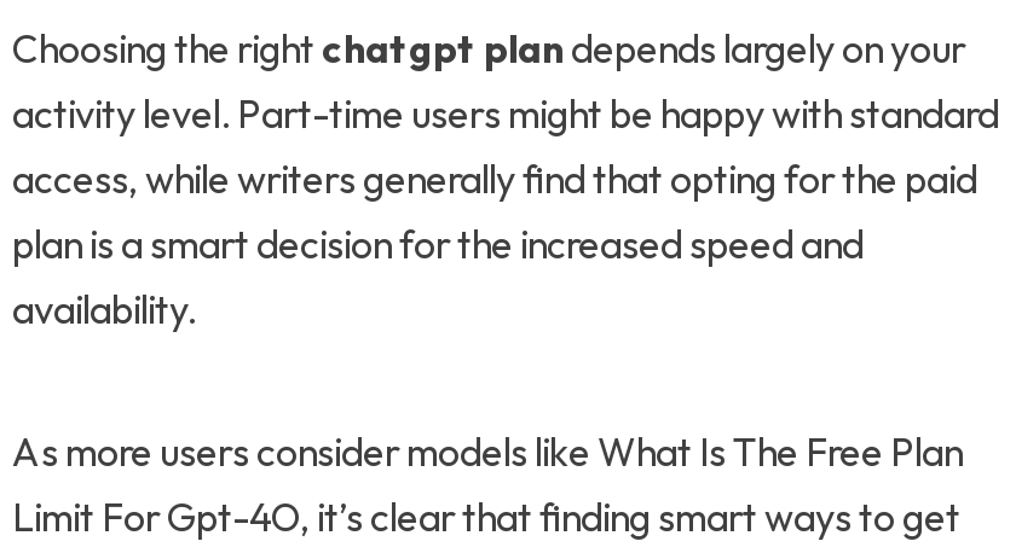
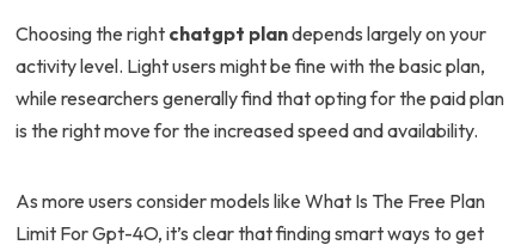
[12,90,999,333] activity level. Part-time users might be happy with standard | access, while writers generally find that opting for the paid | plan is a smart decision for the increased speed and | availability. -> [16,54,504,142] activity level. Light users might be fine with the basic plan, | while researchers generally find that opting for the paid plan | is the right move for the increased speed and availability.

